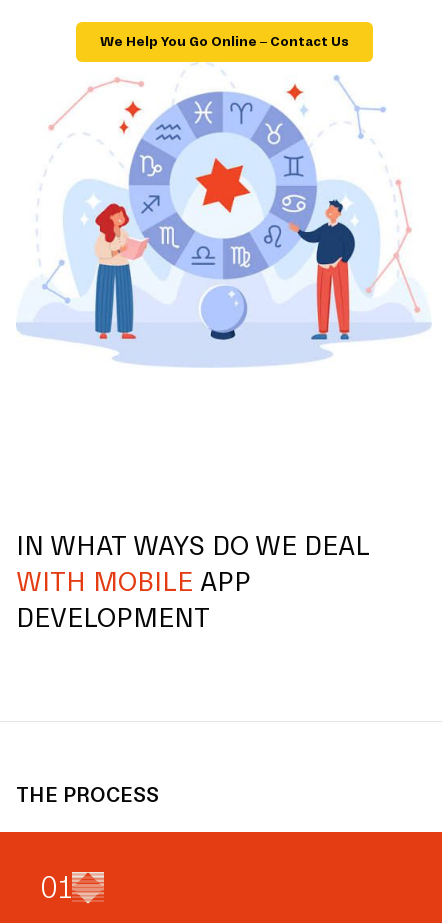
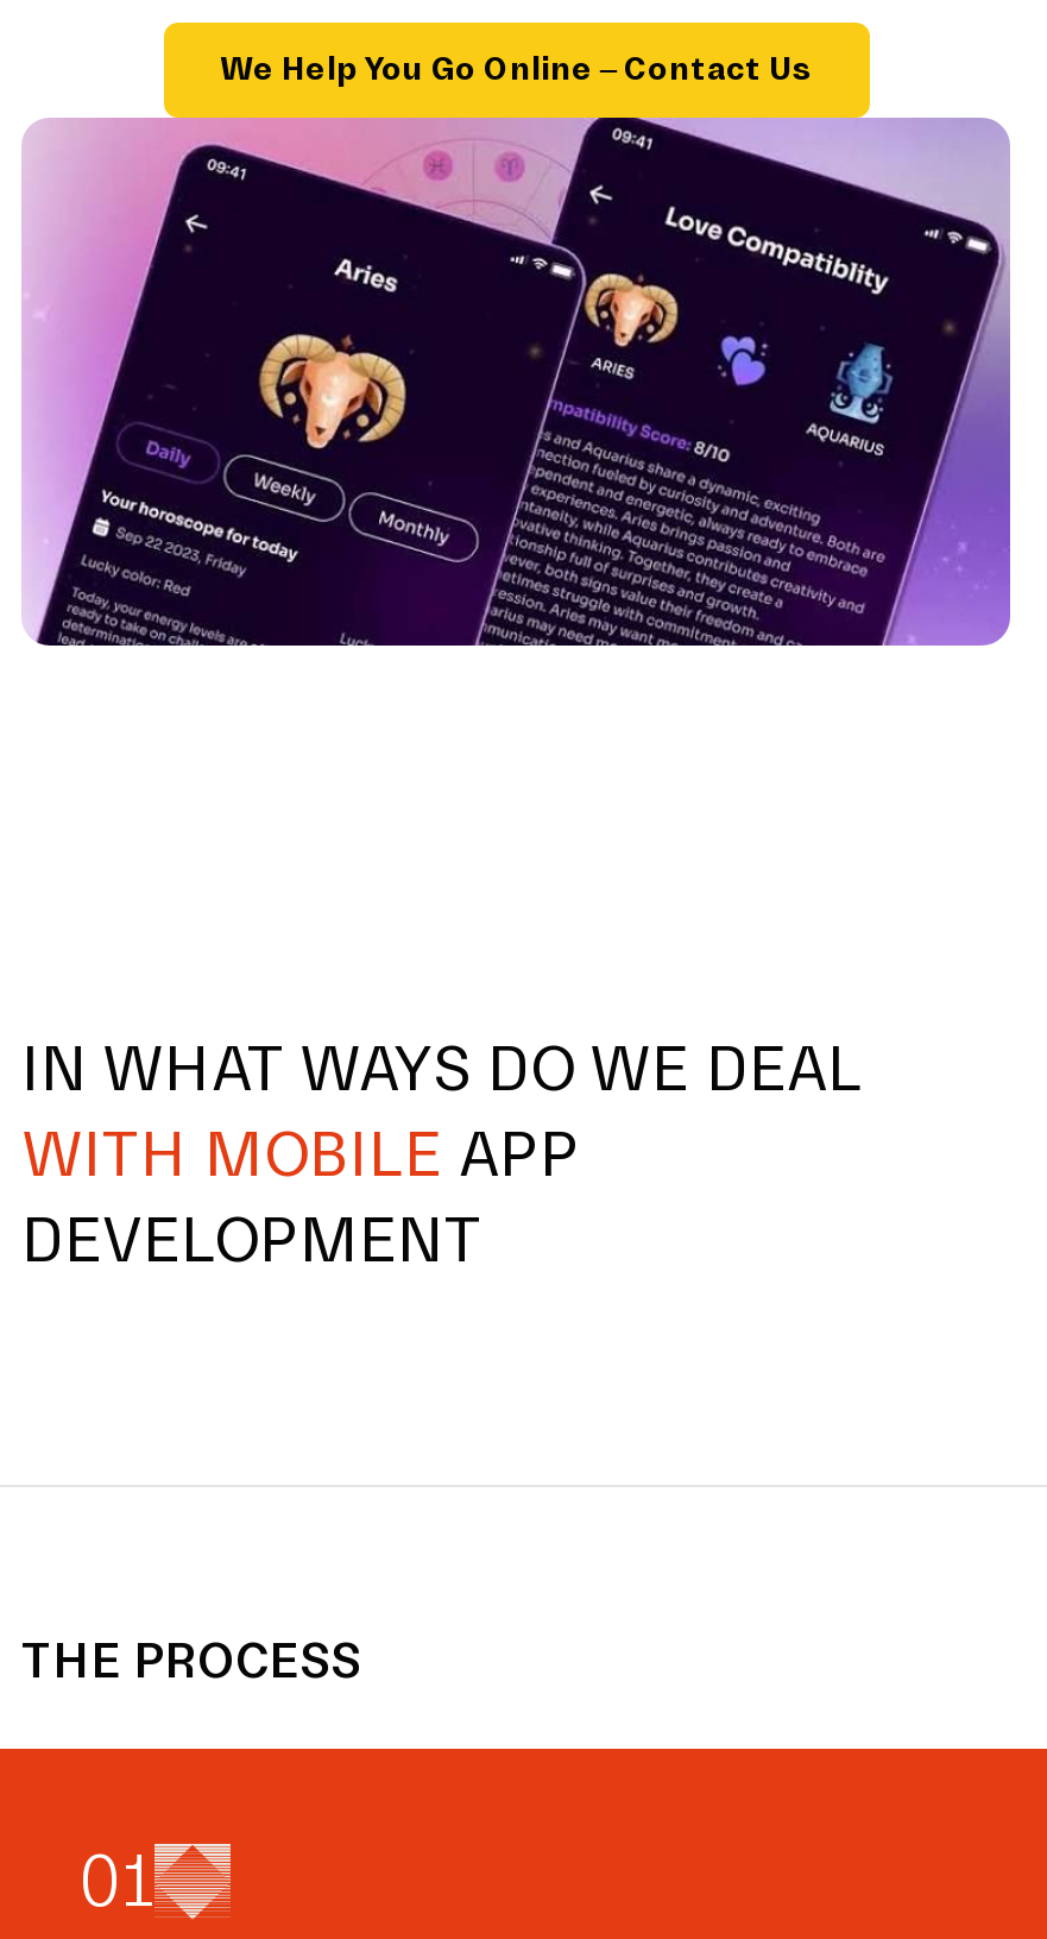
[17,75,432,368] [image] -> [21,114,1013,649] [image]

